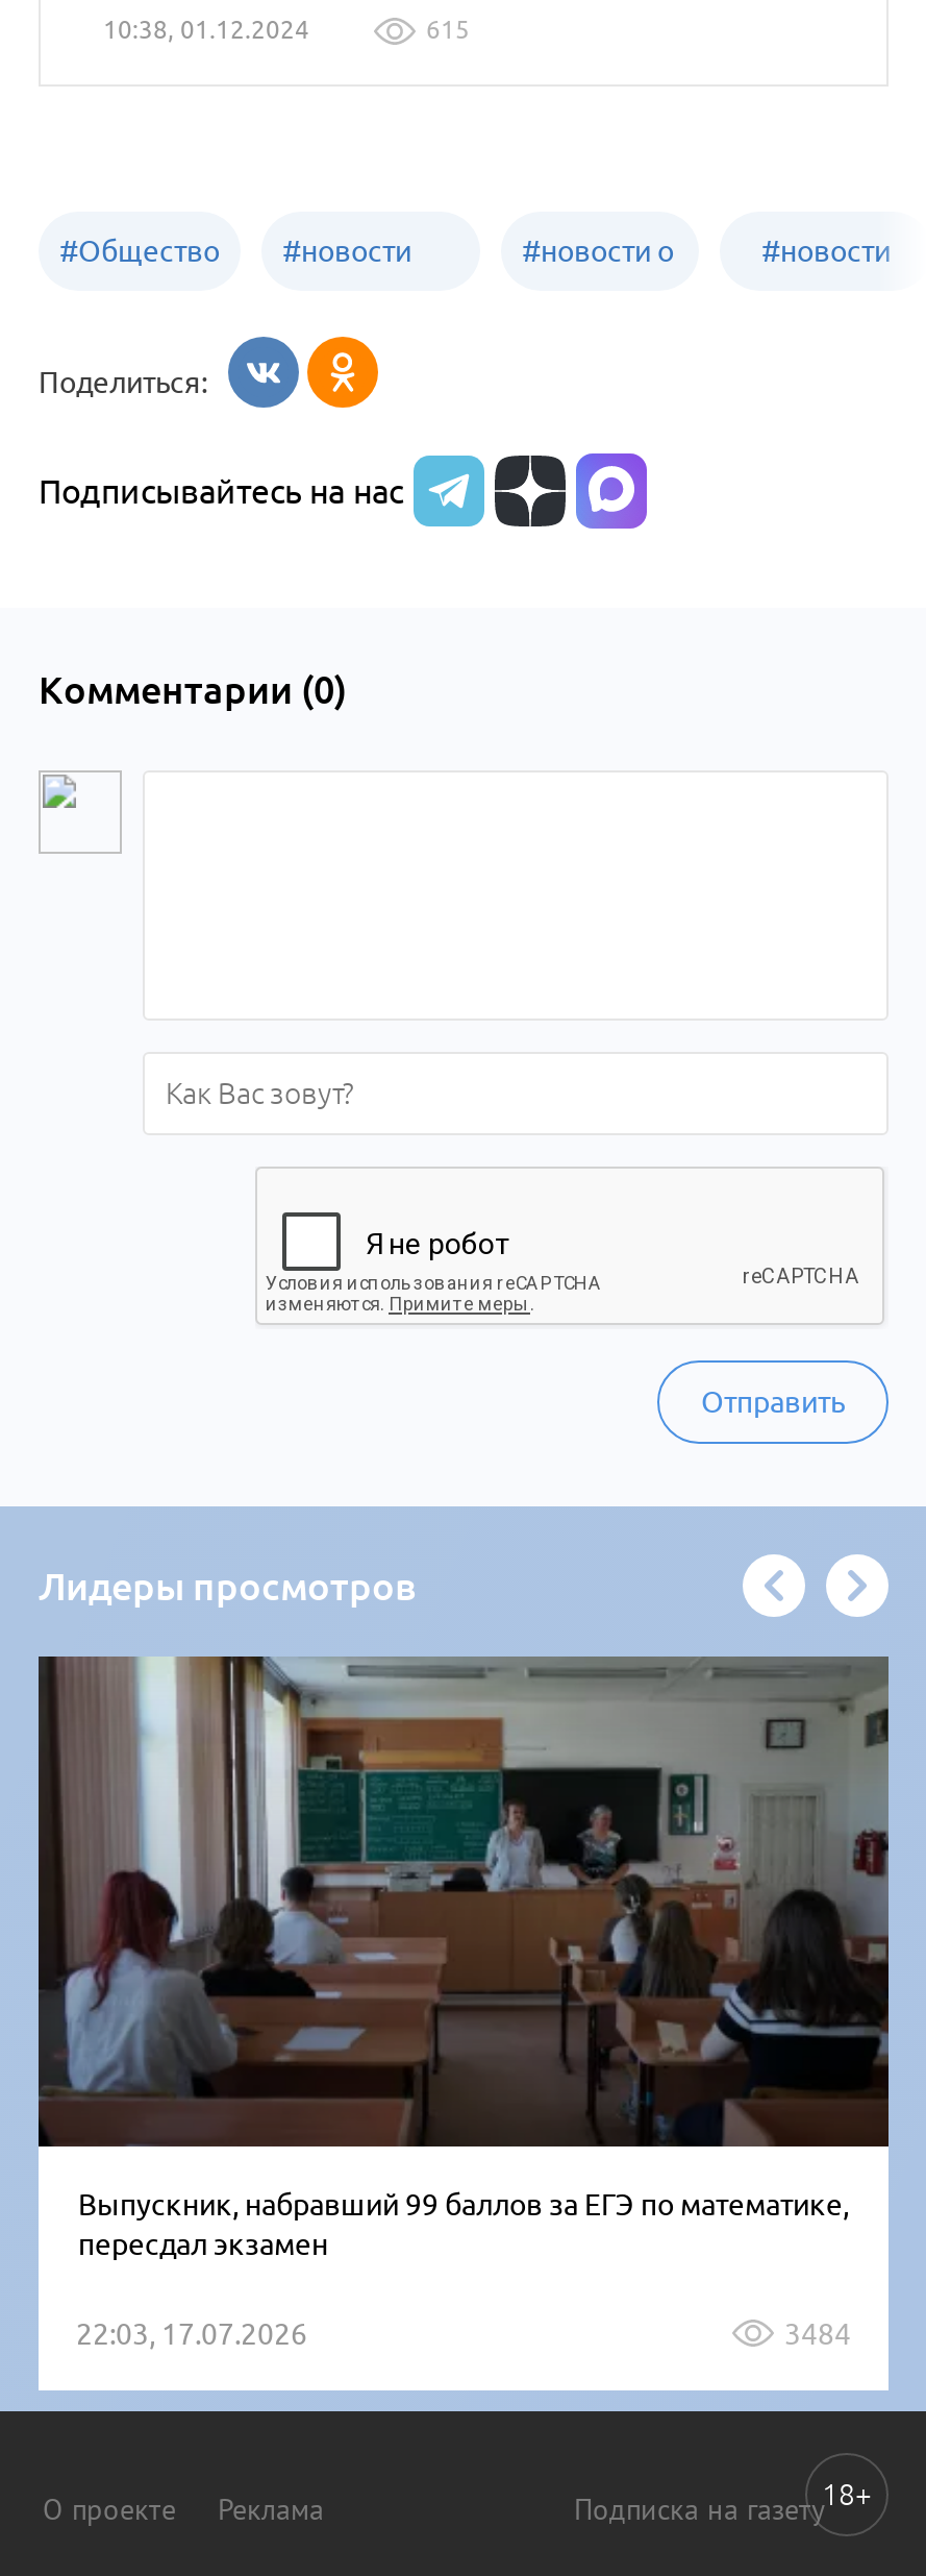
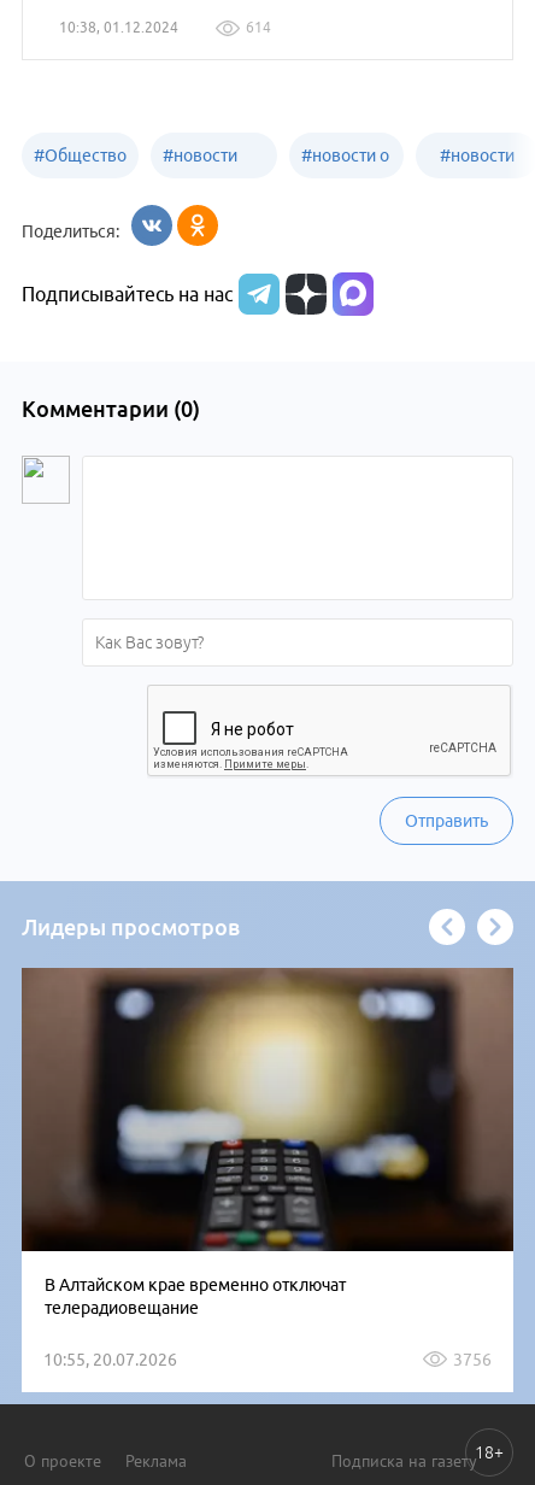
[426,16,470,43] 615 -> [246,19,271,35] 614
[39,1657,889,2260] [image] | Выпускник, набравший 99 баллов за ЕГЭ по математике, | пересдал экзамен -> [22,967,513,1317] [image] | В Алтайском крае временно отключат | телерадиовещание
[76,2317,851,2350] 22:03, 17.07.2026 | 3484 -> [43,1350,492,1369] 10:55, 20.07.2026 | 3756

